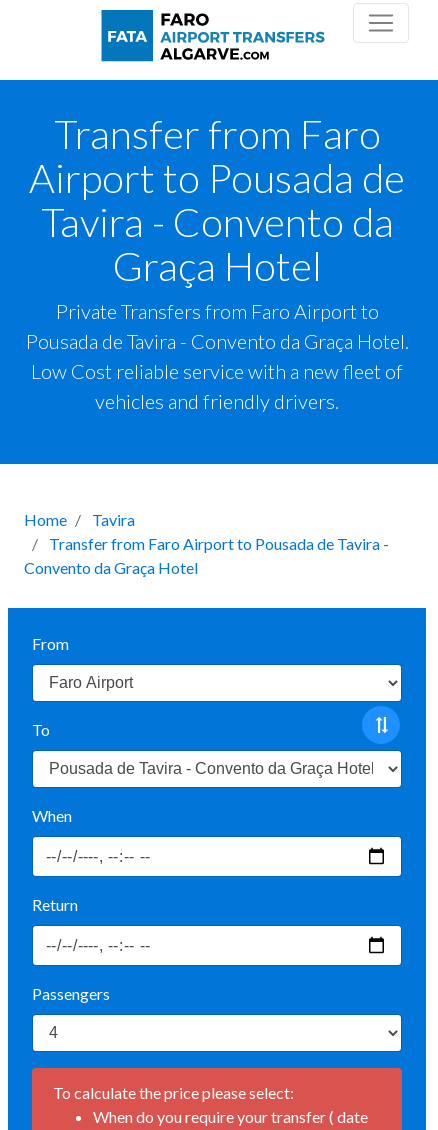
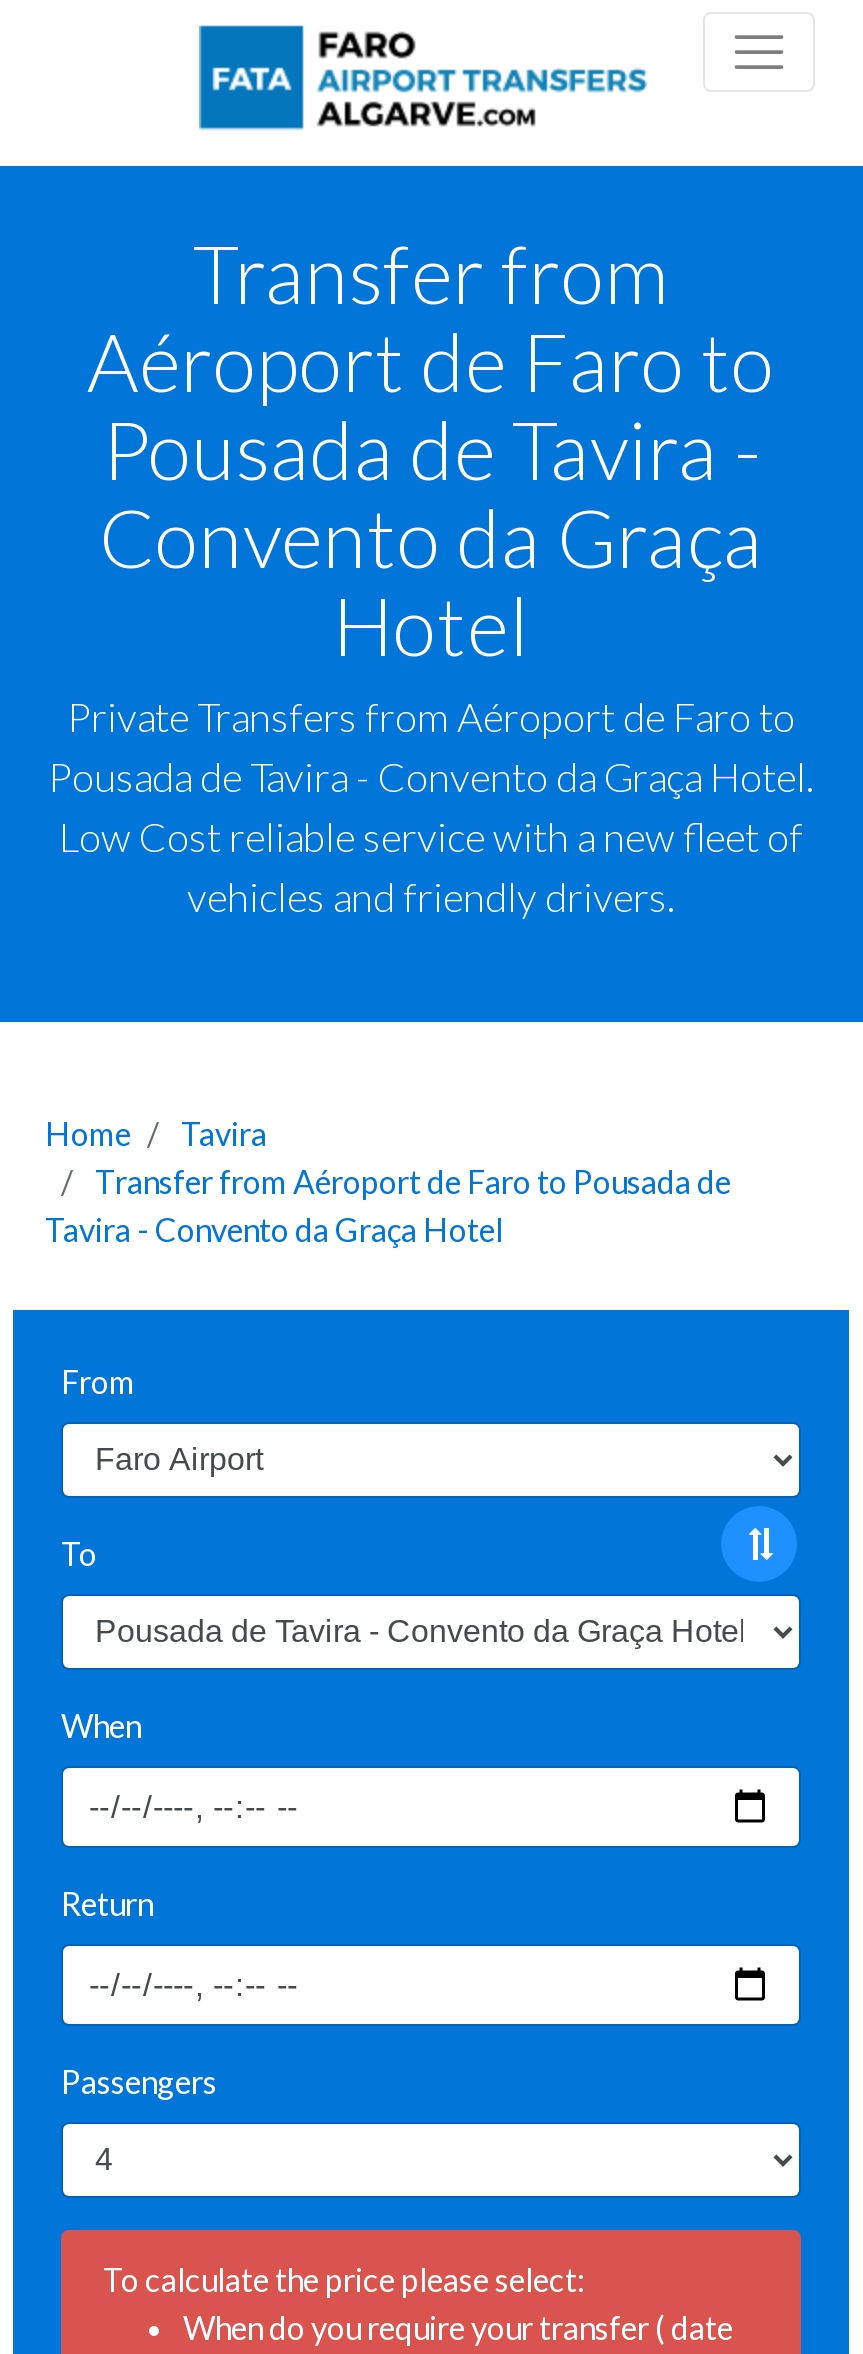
[29,110,405,323] Transfer from Faro | Airport to Pousada de | Tavira - Convento da | Graça Hotel | Private Transfers from Faro Airport to -> [67,226,795,740] Transfer from | Aéroport de Faro to | Pousada de Tavira - | Convento da Graça | Hotel | Private Transfers from Aéroport de Faro to
[24,534,389,577] Transfer from Faro Airport to Pousada de Tavira - | Convento da Graça Hotel -> [45,1162,731,1248] Transfer from Aéroport de Faro to Pousada de | Tavira - Convento da Graça Hotel

